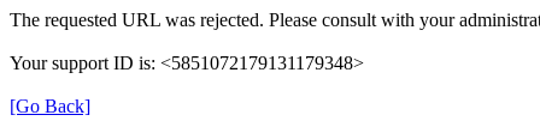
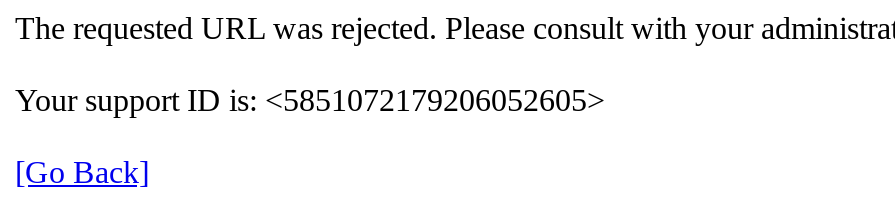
[10,53,364,73] Your support ID is: <5851072179131179348> -> [15,83,605,117] Your support ID is: <5851072179206052605>

